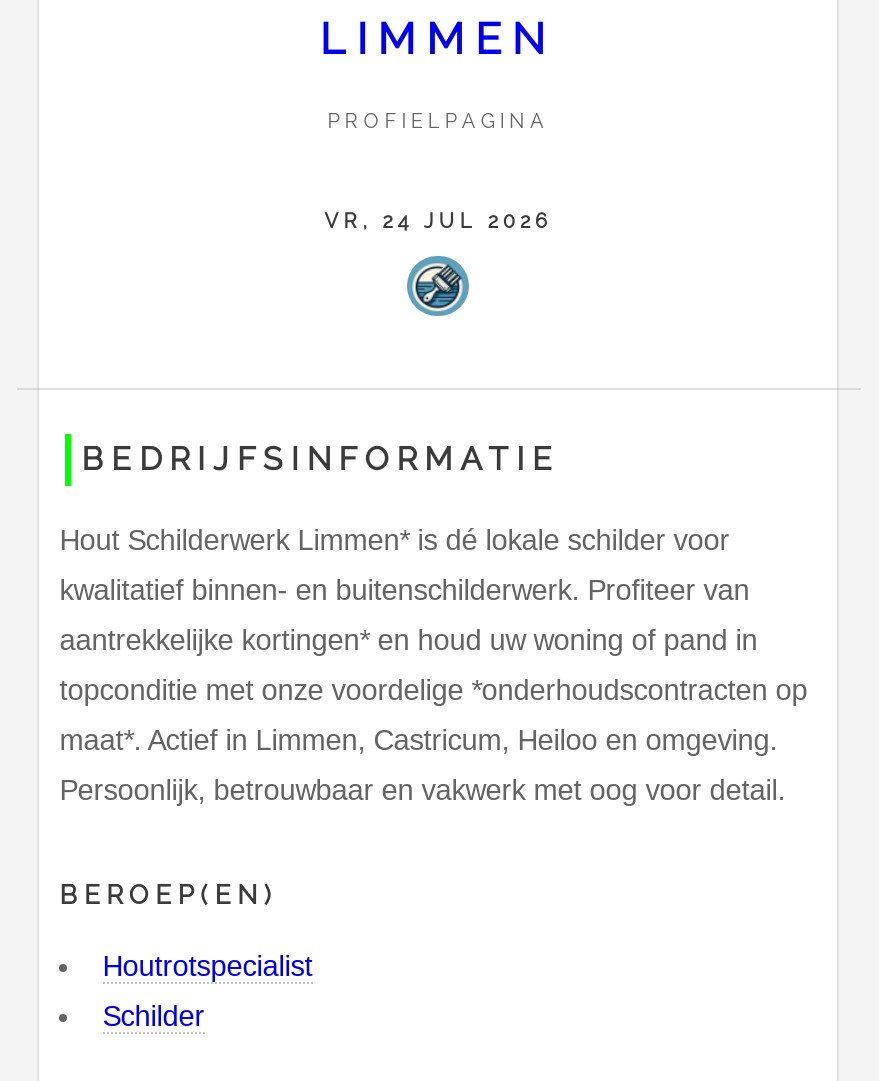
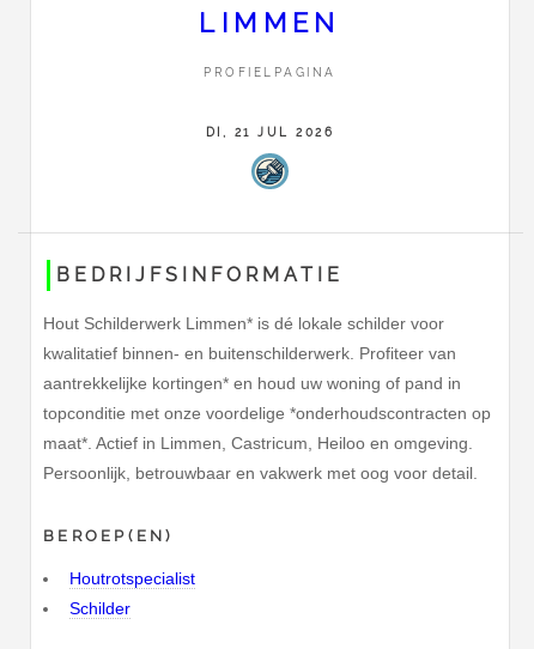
[324,210,552,232] VR, 24 JUL 2026 -> [206,126,335,139] DI, 21 JUL 2026

